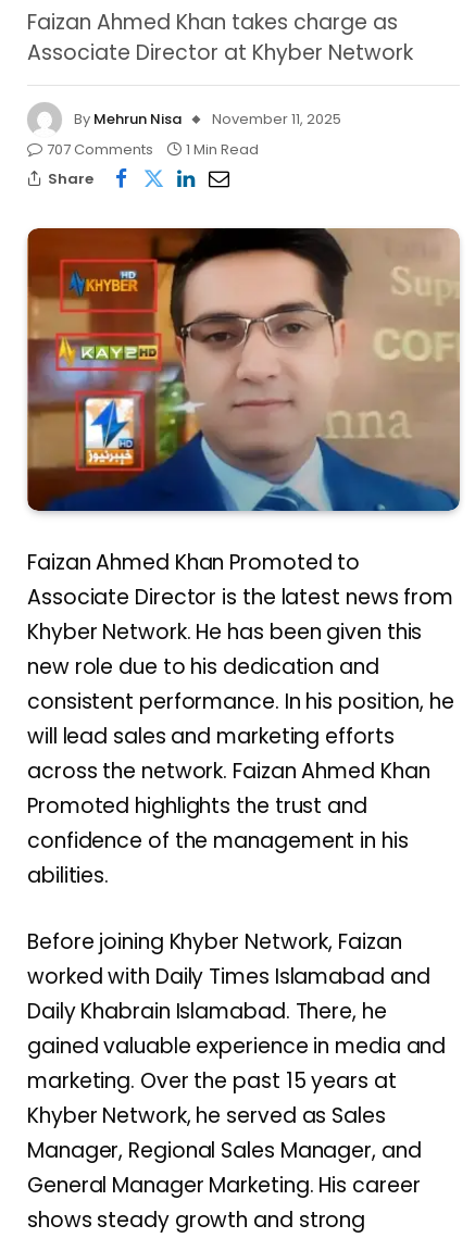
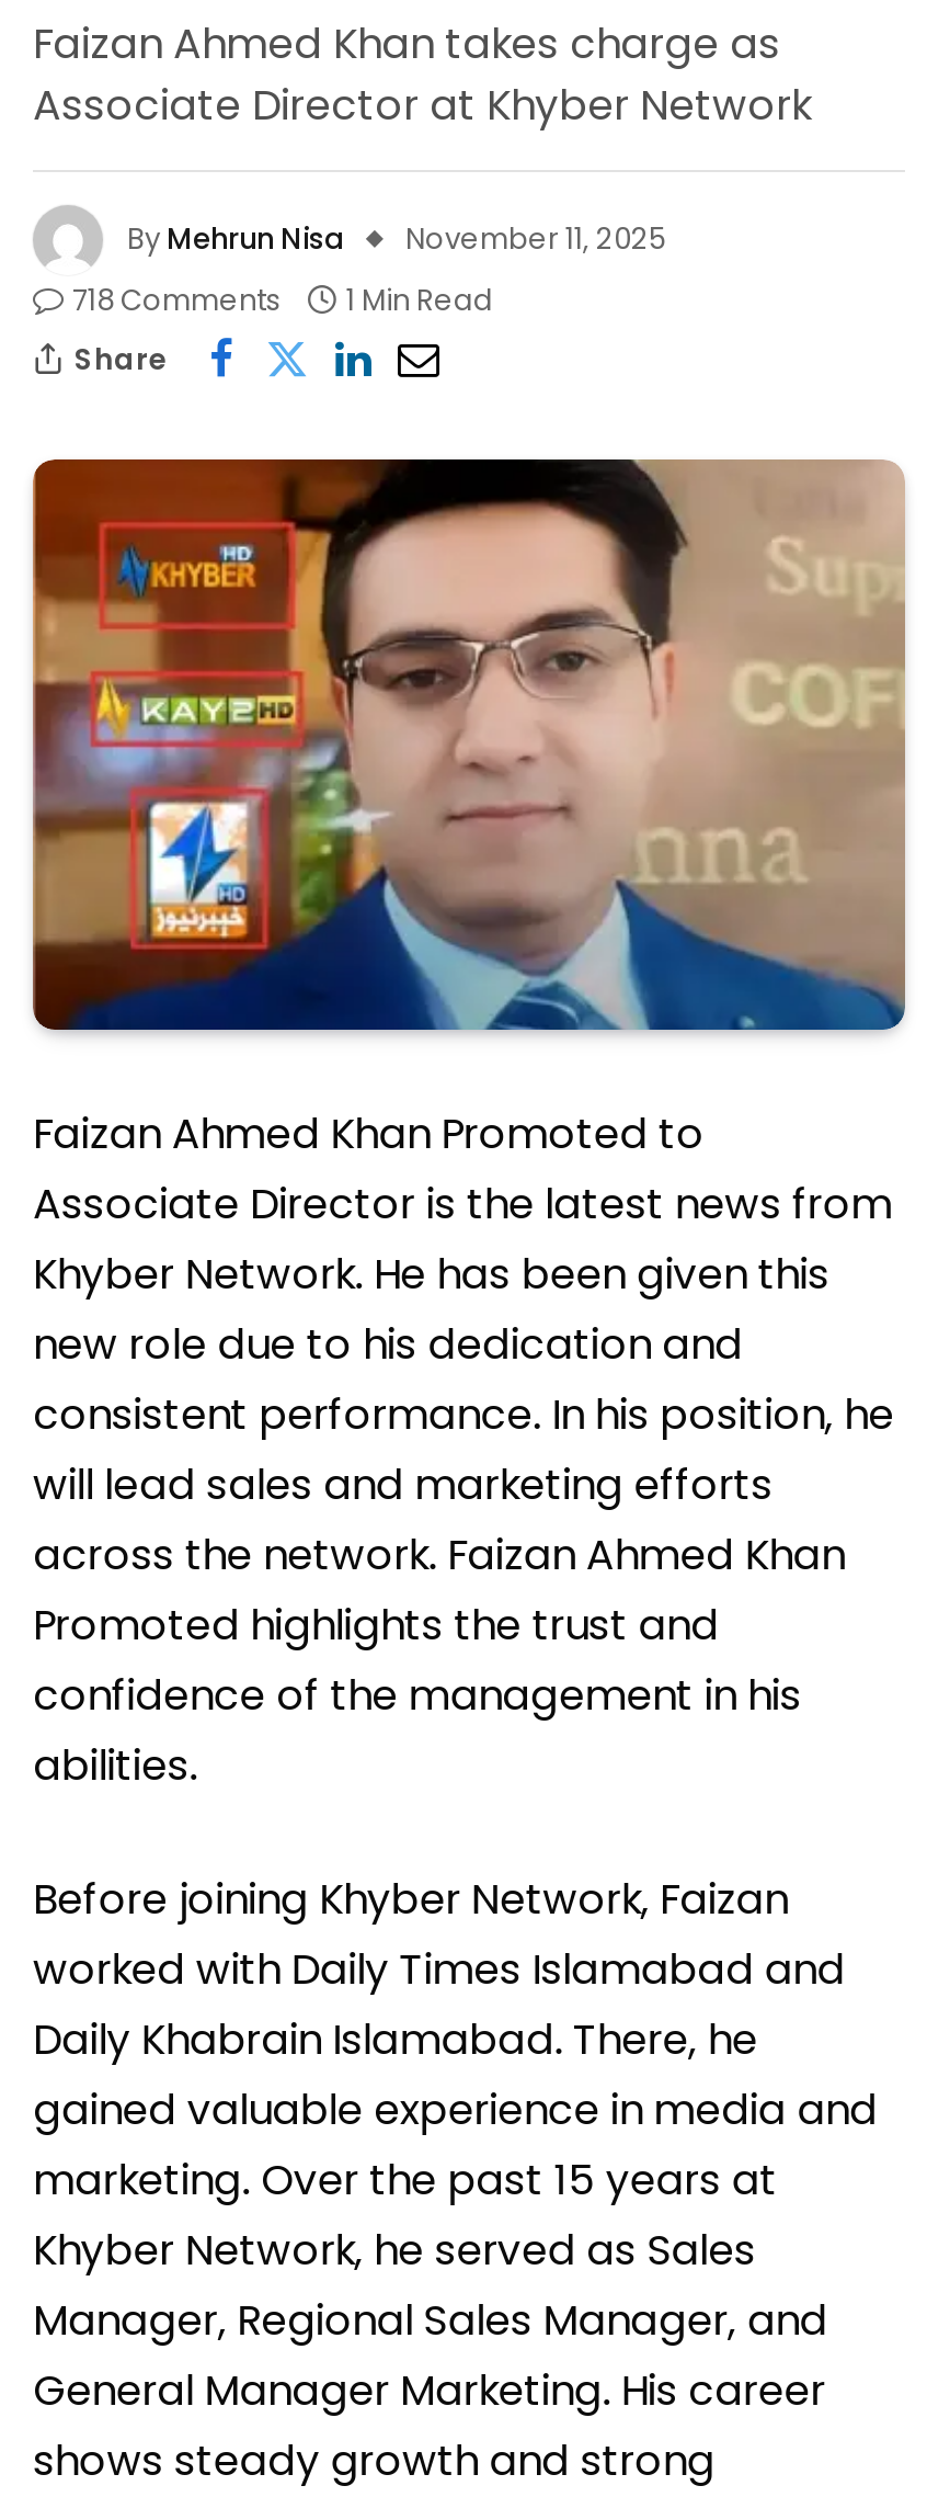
[47,139,259,160] 707 Comments 1 Min Read -> [72,280,493,321] 718 Comments 1 Min Read

